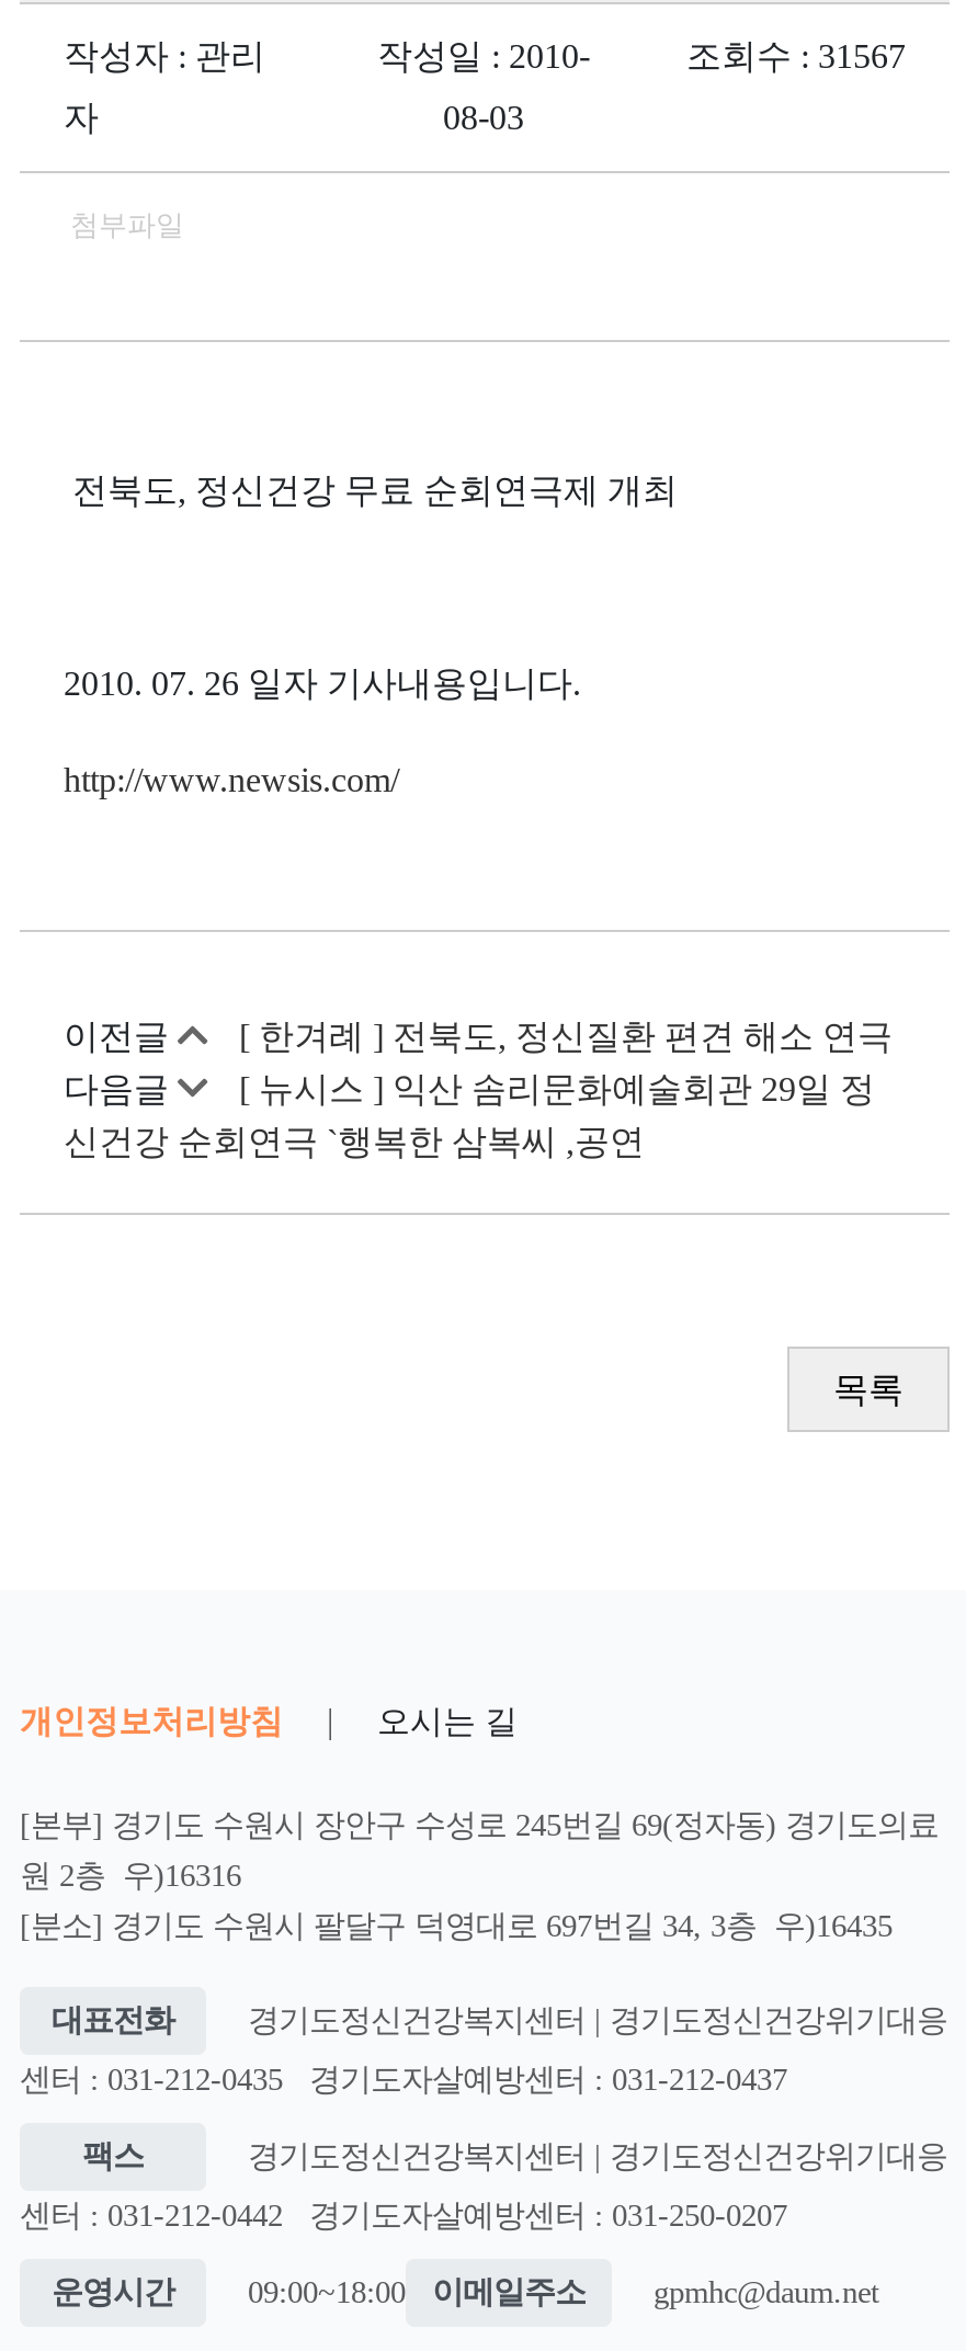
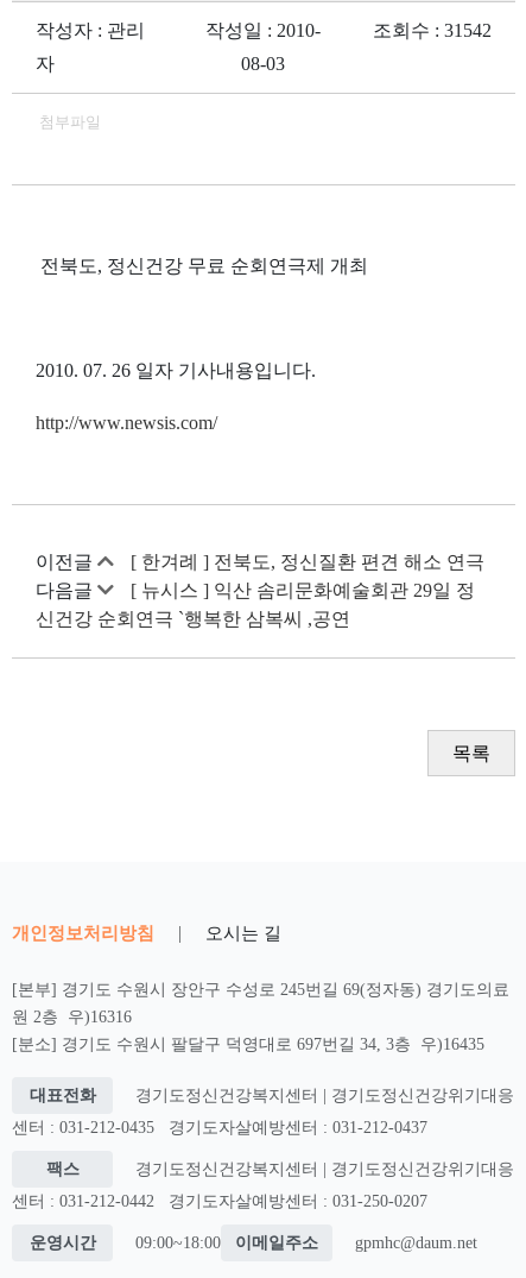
[686,37,906,75] 조회수 : 31567 -> [373,20,492,40] 조회수 : 31542

